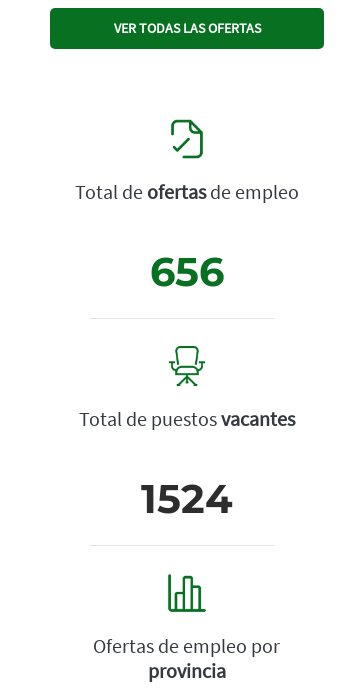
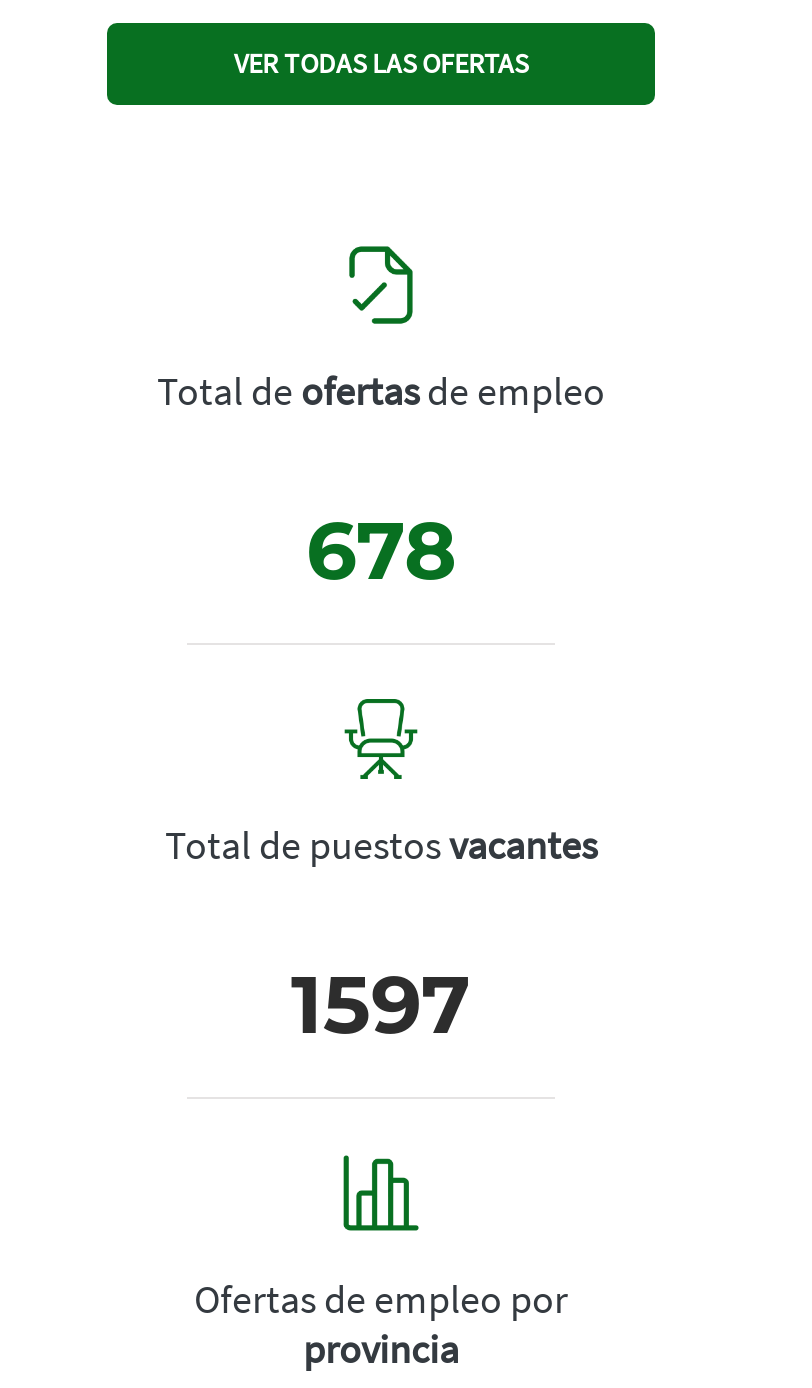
[150,247,224,296] 656 -> [306,502,456,600] 678
[141,474,233,523] 1524 -> [291,956,471,1054] 1597

